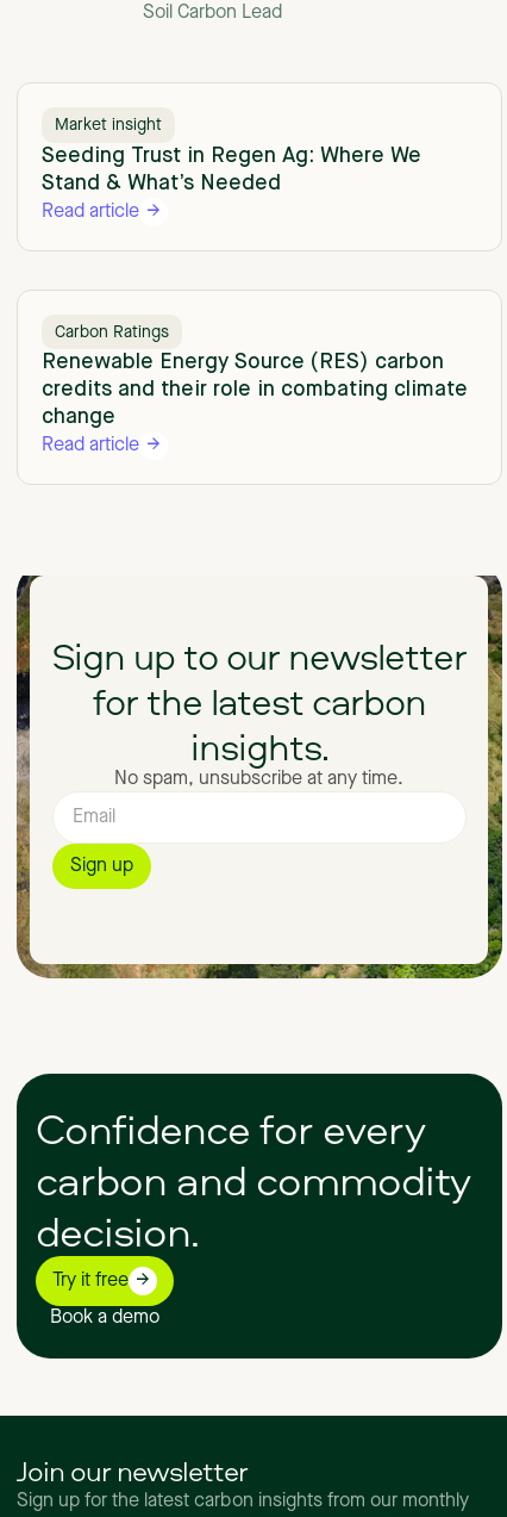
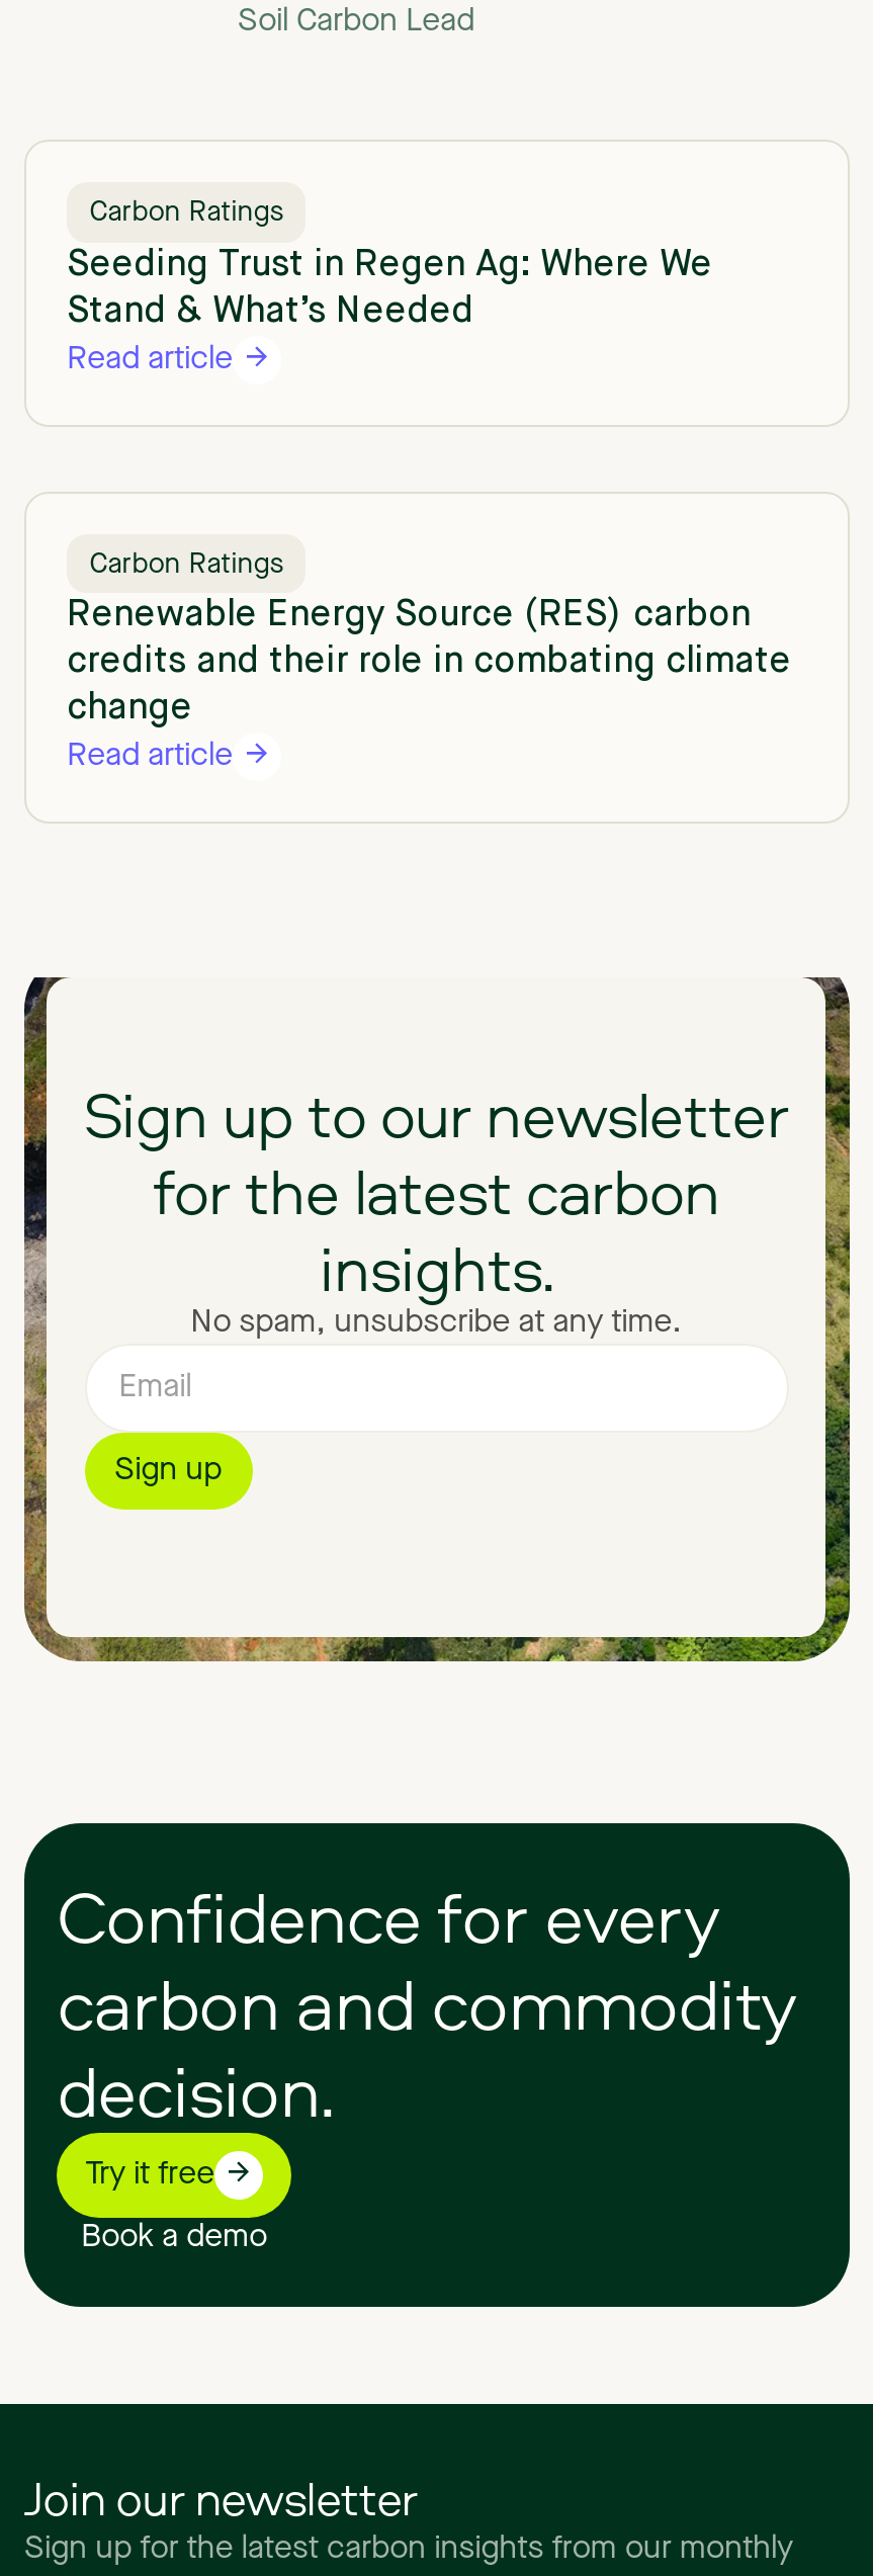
[55,117,162,133] Market insight -> [89,198,284,227] Carbon Ratings

